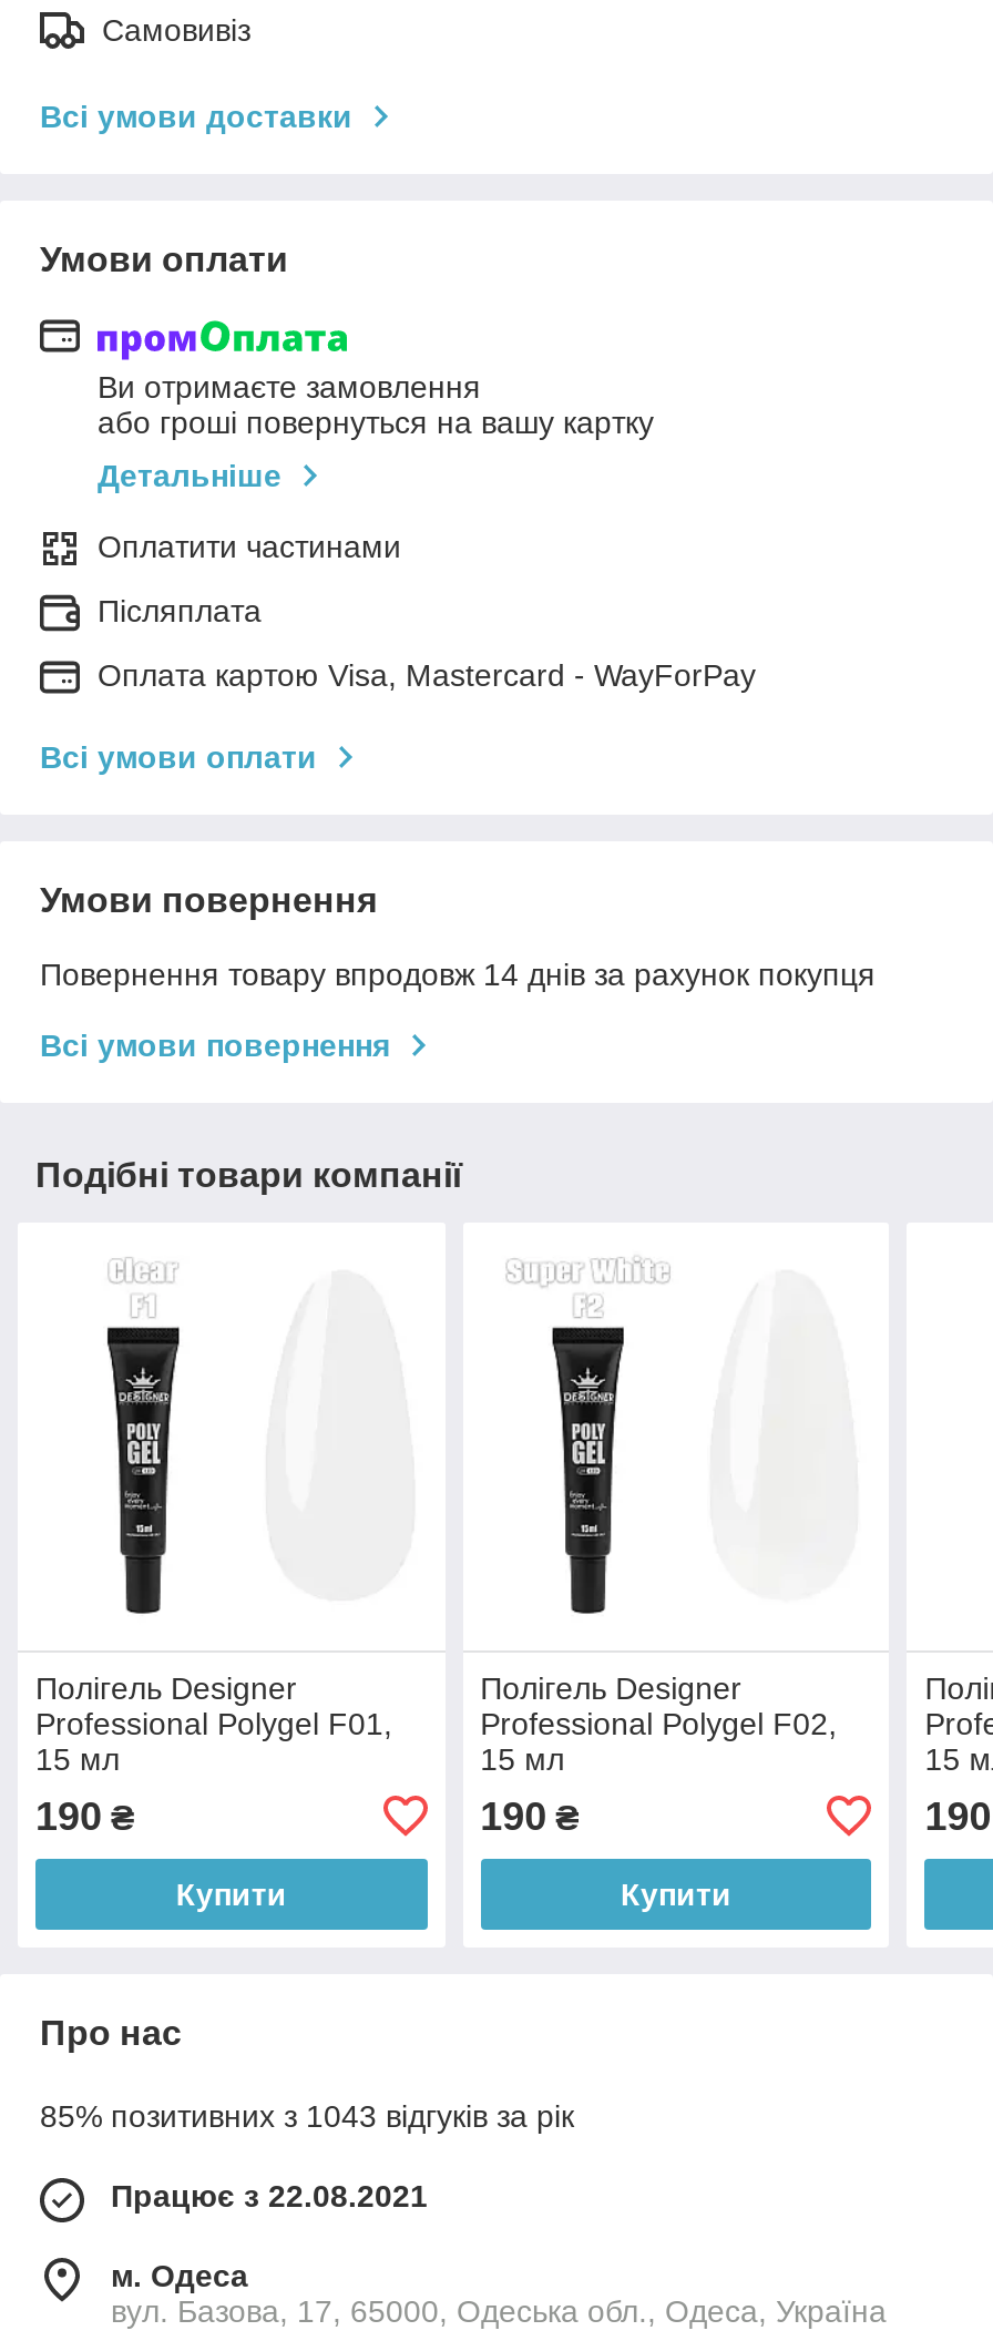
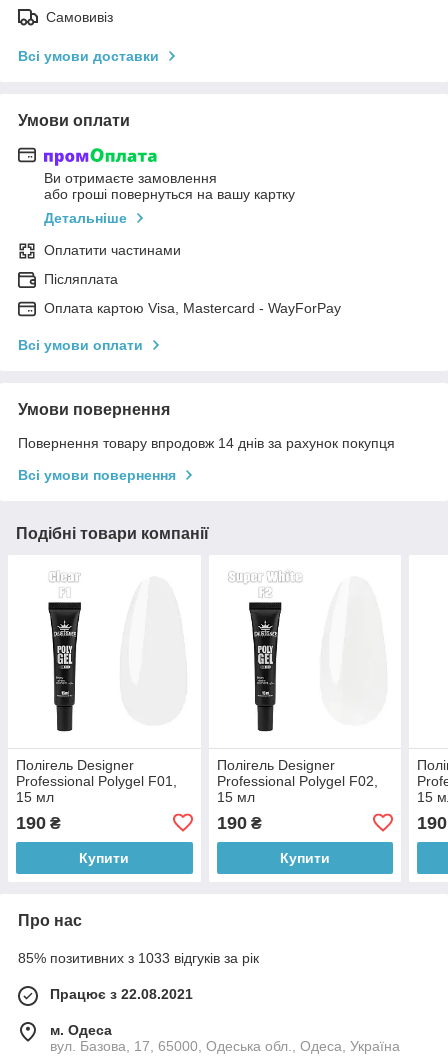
[40,2098,574,2133] 85% позитивних з 1043 відгуків за рік -> [18,950,259,966] 85% позитивних з 1033 відгуків за рік

